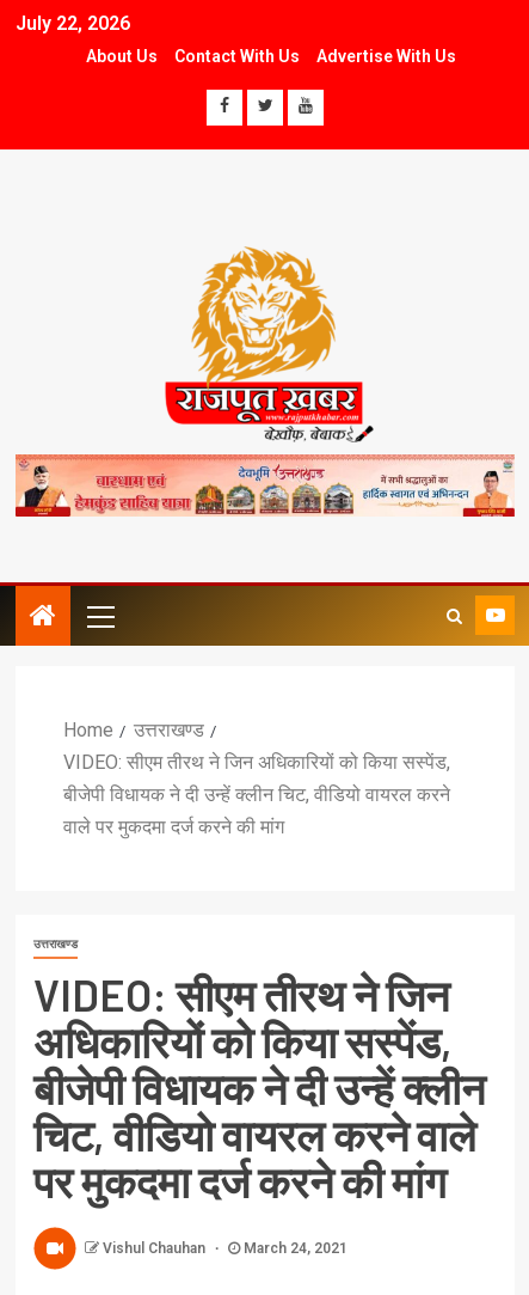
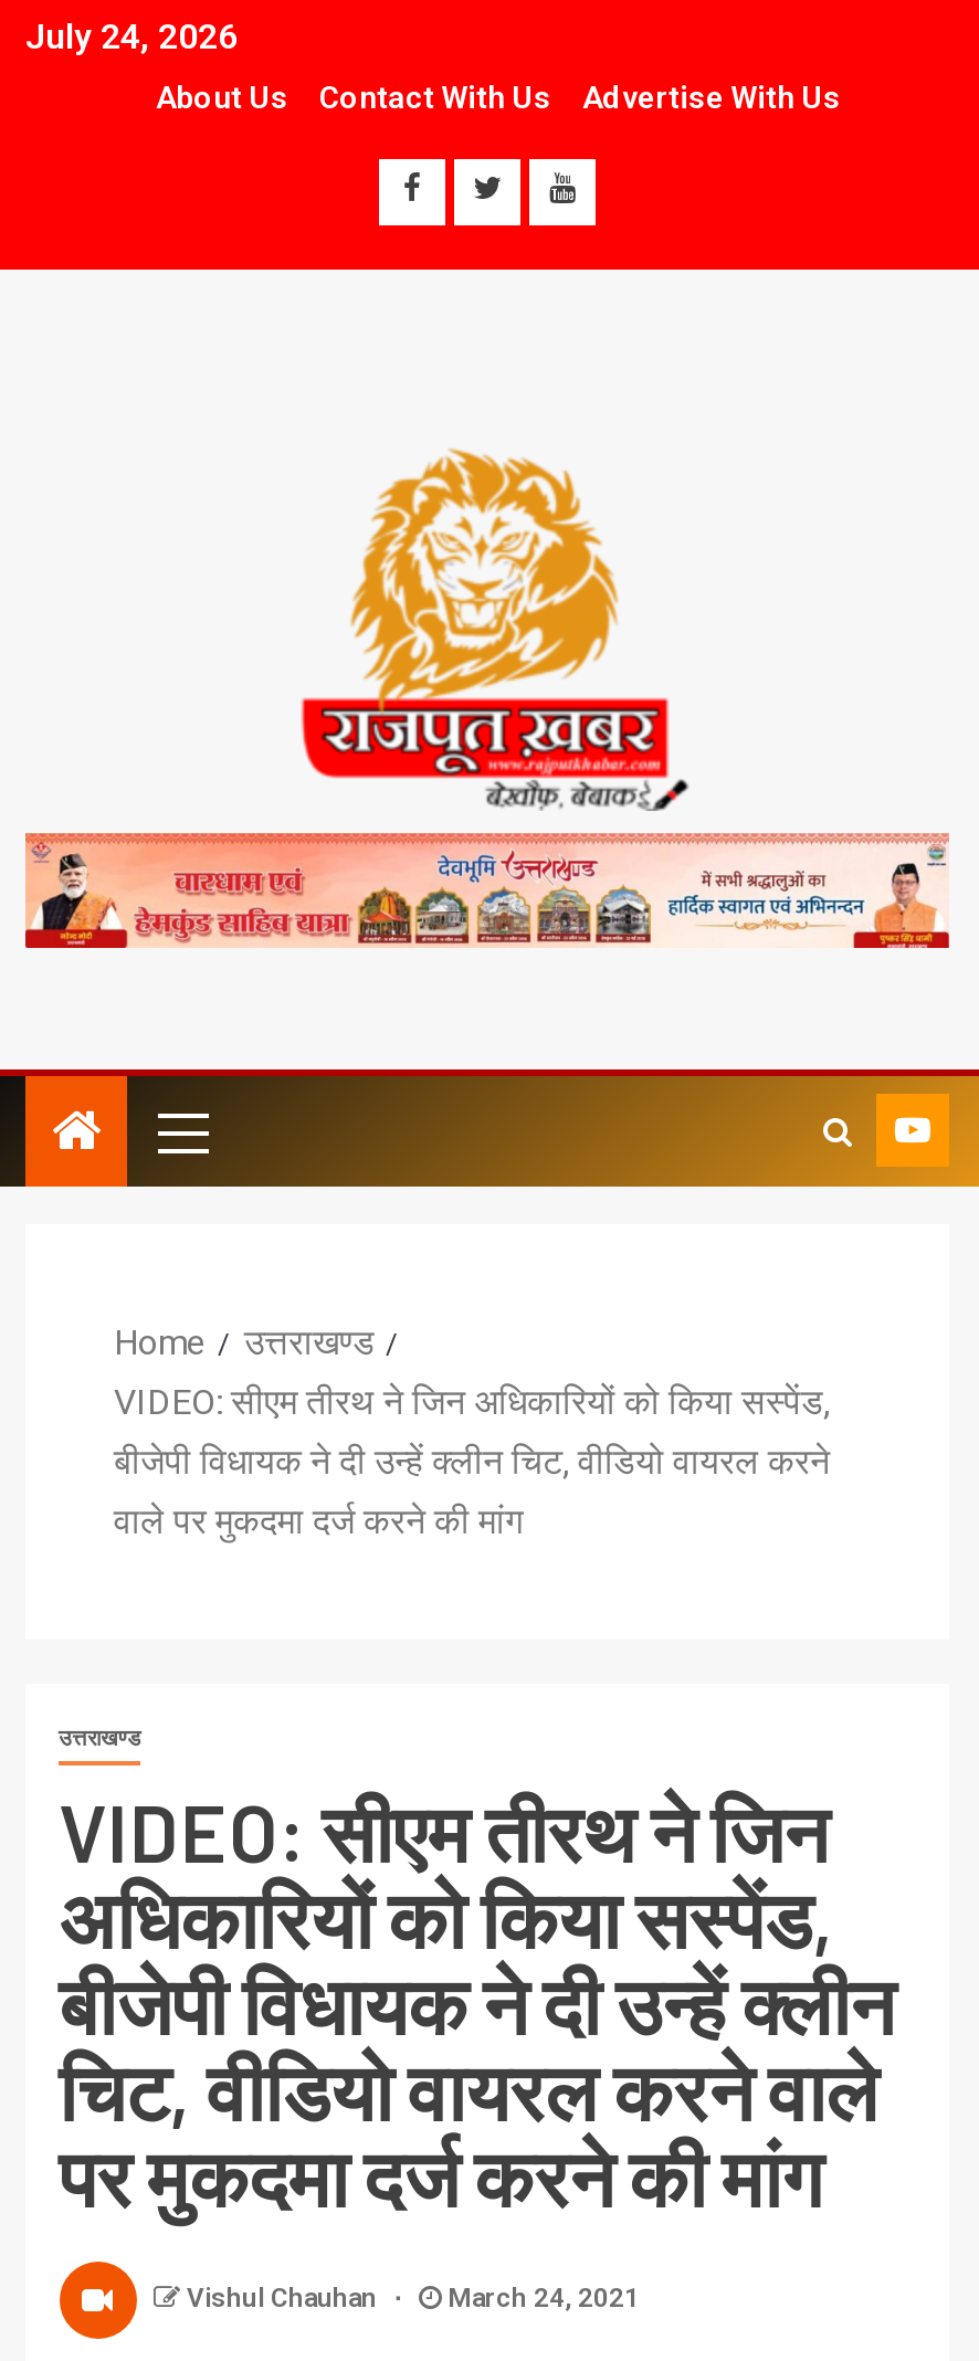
[16,12,130,35] July 22, 2026 -> [25,16,238,58] July 24, 2026

